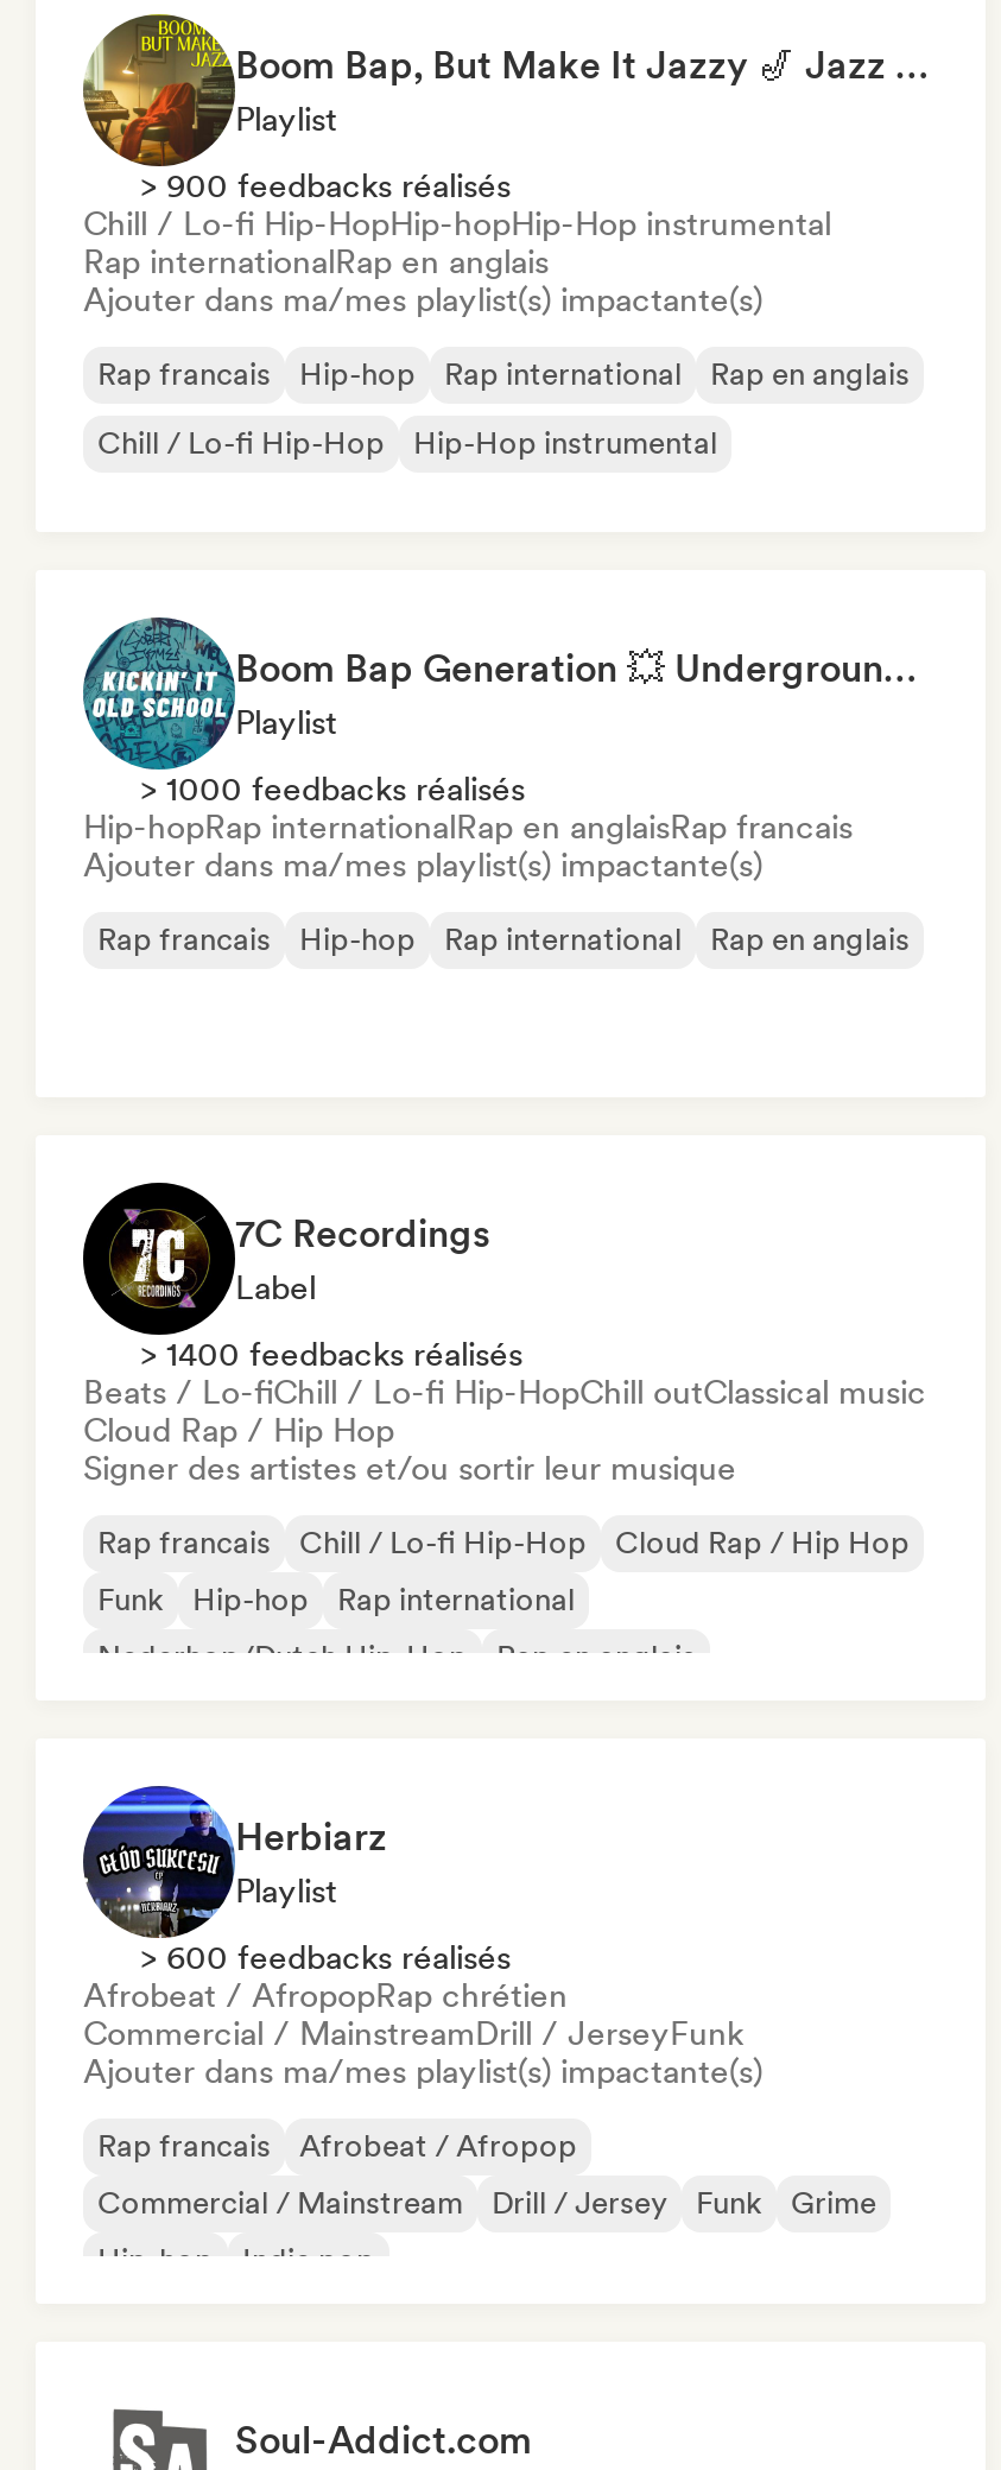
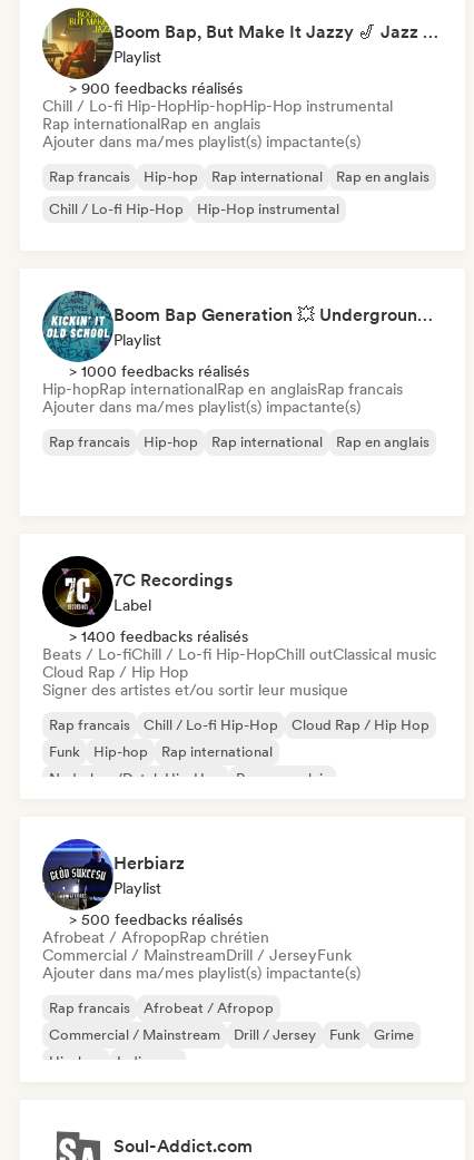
[140,1938,511,1976] > 600 feedbacks réalisés -> [69,910,243,928] > 500 feedbacks réalisés

